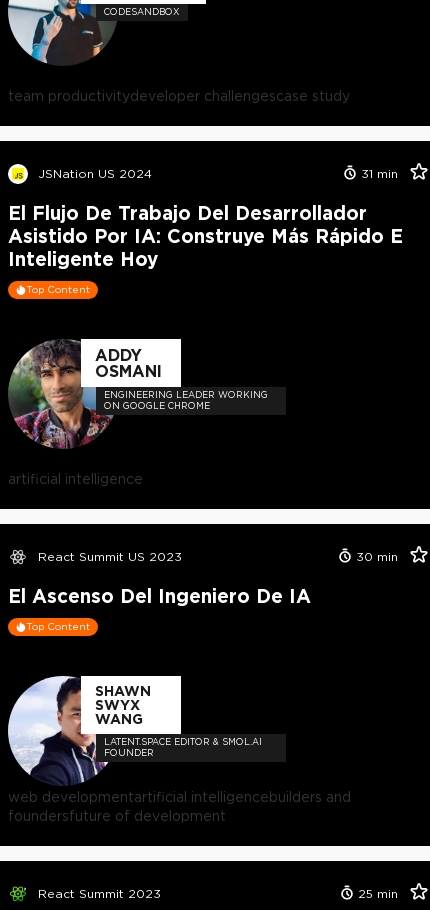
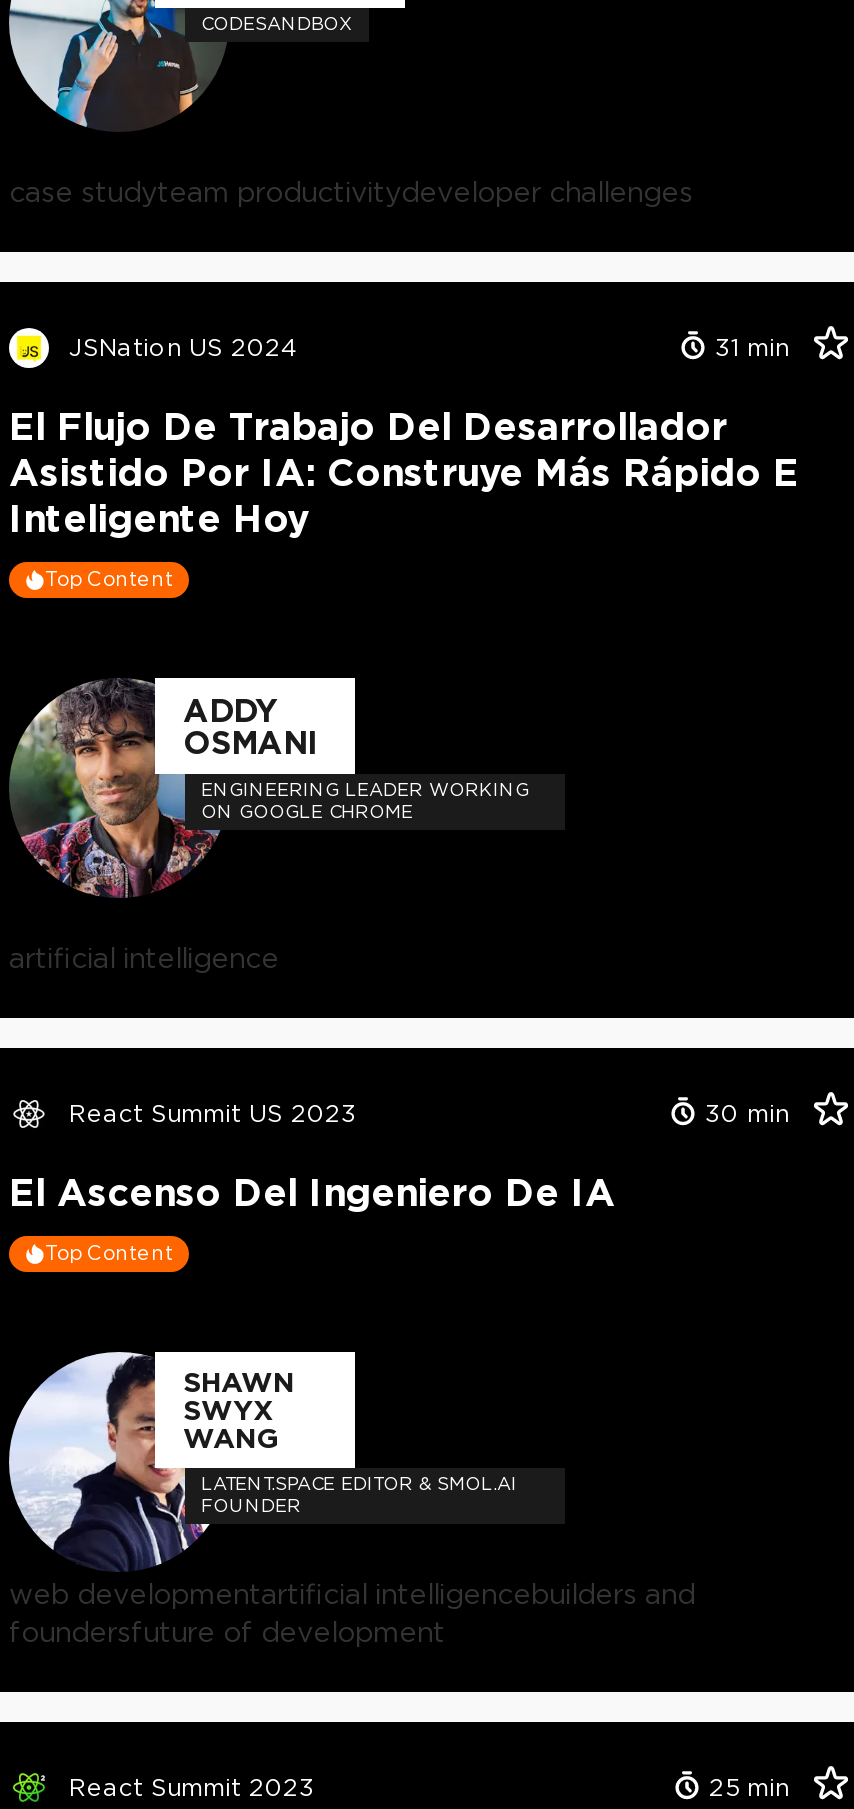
[8,87,350,103] team productivitydeveloper challengescase study -> [9,175,693,207] case studyteam productivitydeveloper challenges

